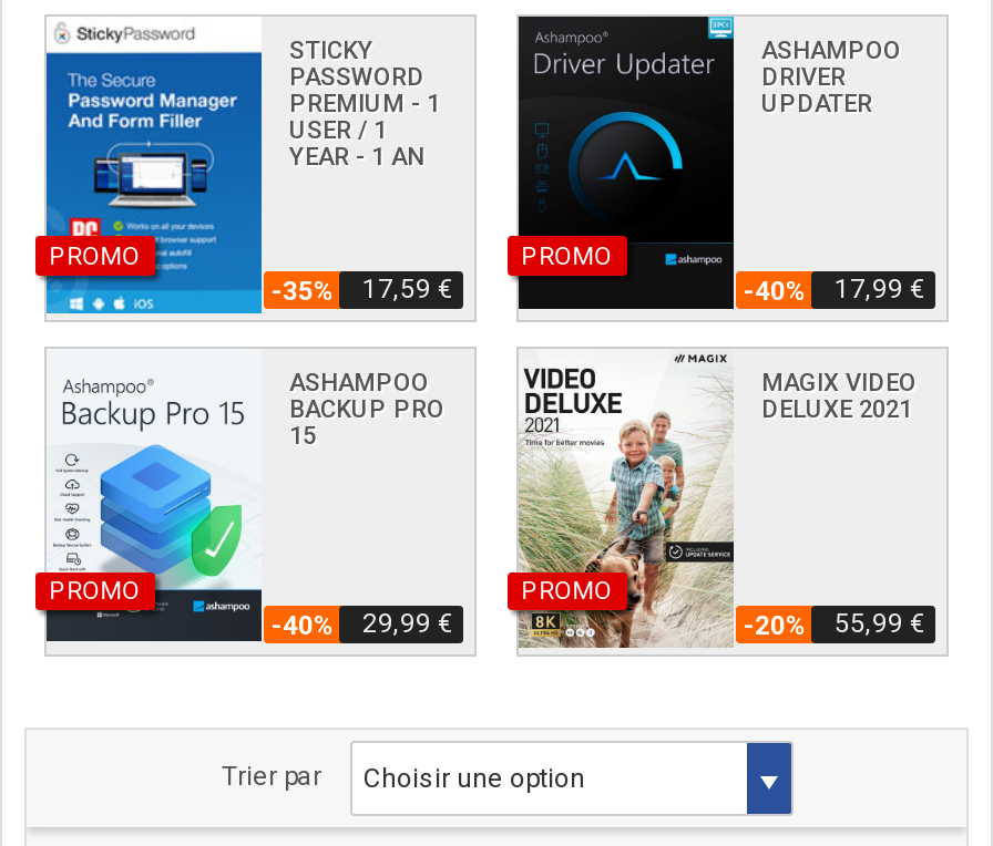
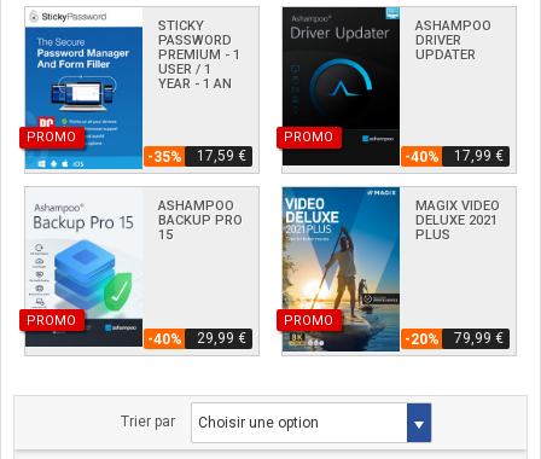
[519,347,925,650] [image] | -20% 55,99 € -> [281,186,504,353] [image] | -20% 79,99 €
none -> [415,228,450,243] PLUS

